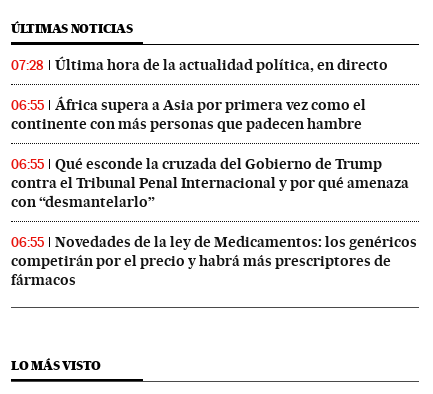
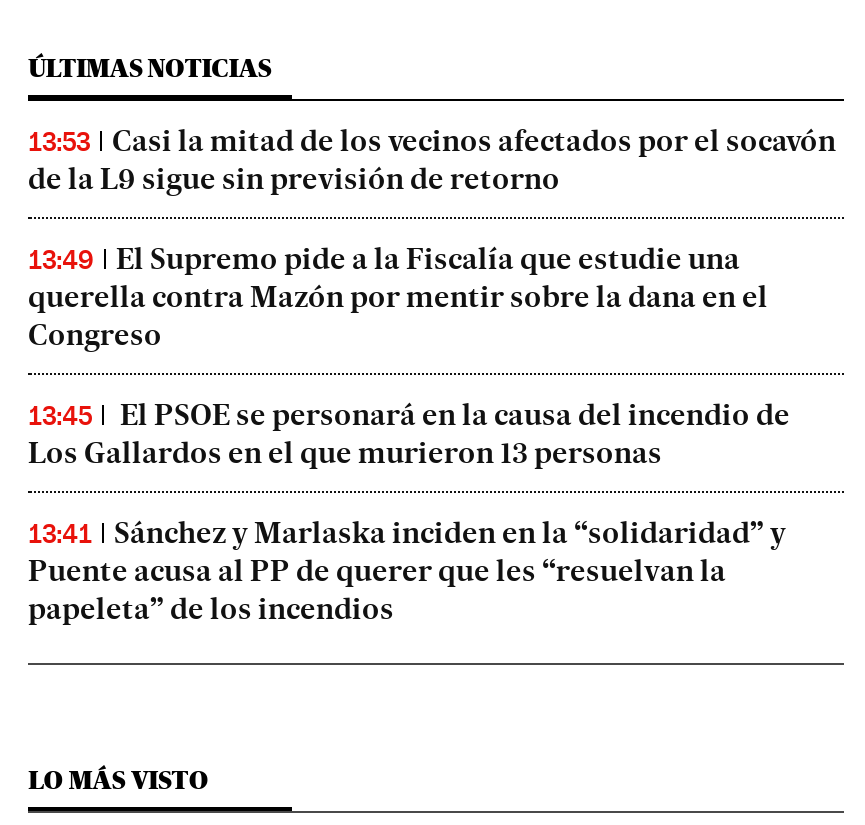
[11,56,388,74] 07:28 | Última hora de la actualidad política, en directo -> [28,123,836,197] 13:53 | Casi la mitad de los vecinos afectados por el socavón | de la L9 sigue sin previsión de retorno
[11,96,366,133] 06:55 | África supera a Asia por primera vez como el | continente con más personas que padecen hambre -> [28,241,768,353] 13:49 | El Supremo pide a la Fiscalía que estudie una | querella contra Mazón por mentir sobre la dana en el | Congreso
[11,155,409,211] 06:55 | Qué esconde la cruzada del Gobierno de Trump | contra el Tribunal Penal Internacional y por qué amenaza | con “desmantelarlo” -> [28,397,790,471] 13:45 | El PSOE se personará en la causa del incendio de | Los Gallardos en el que murieron 13 personas
[11,233,417,289] 06:55 | Novedades de la ley de Medicamentos: los genéricos | competirán por el precio y habrá más prescriptores de | fármacos -> [28,515,786,627] 13:41 | Sánchez y Marlaska inciden en la “solidaridad” y | Puente acusa al PP de querer que les “resuelvan la | papeleta” de los incendios

